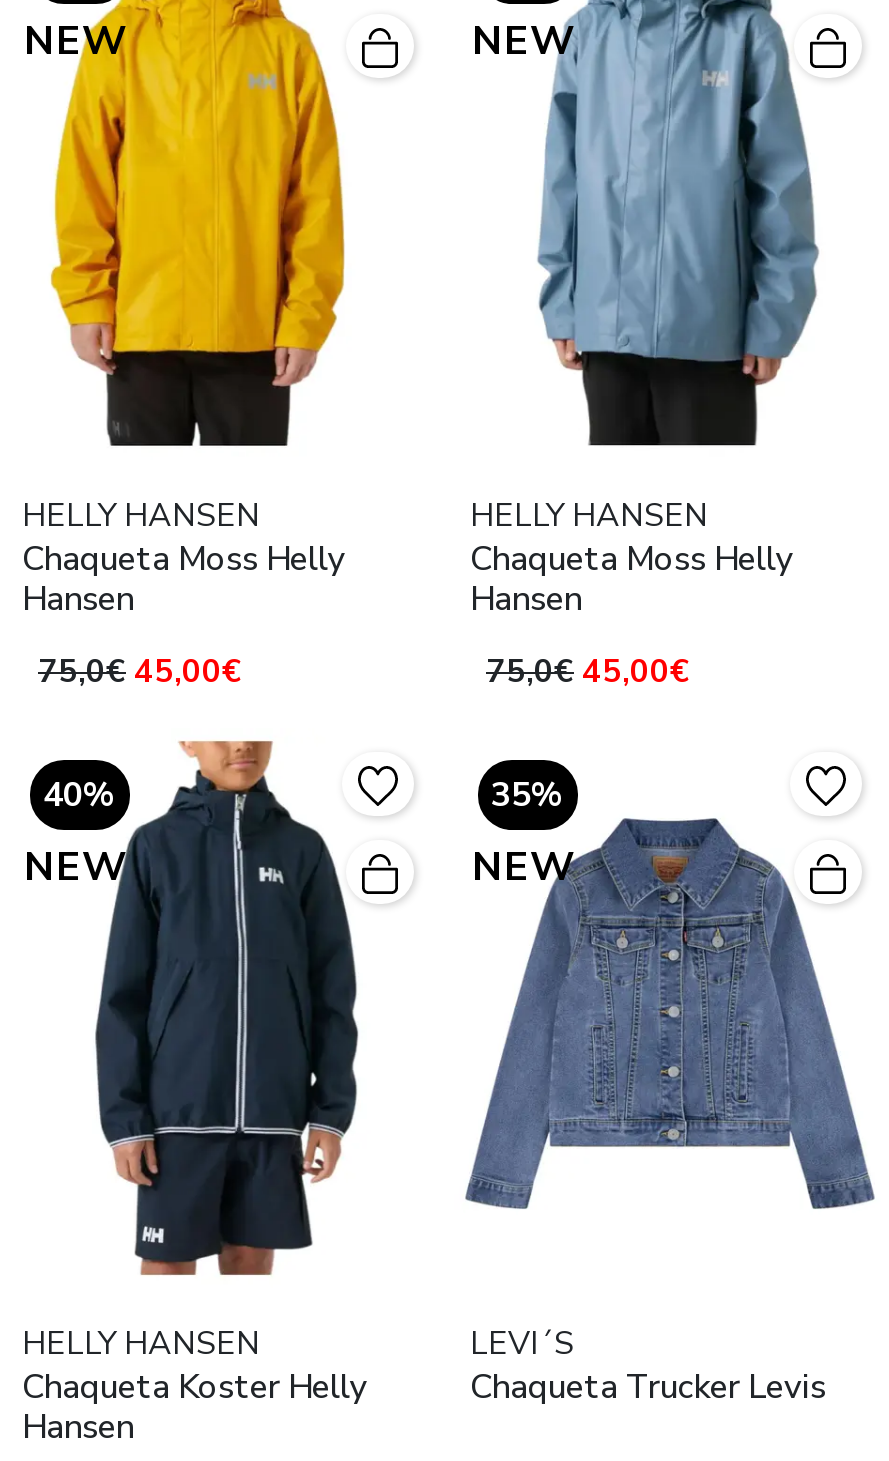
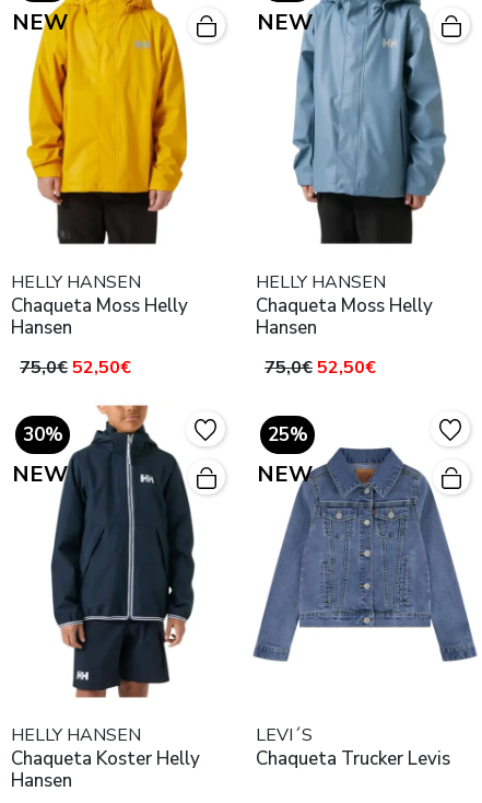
[38,651,242,695] 75,0€ 45,00€ -> [20,356,131,380] 75,0€ 52,50€
[486,651,690,695] 75,0€ 45,00€ -> [264,356,376,380] 75,0€ 52,50€
[43,773,117,819] 40% -> [22,423,63,448] 30%
[491,773,565,819] 35% -> [267,423,308,448] 25%

